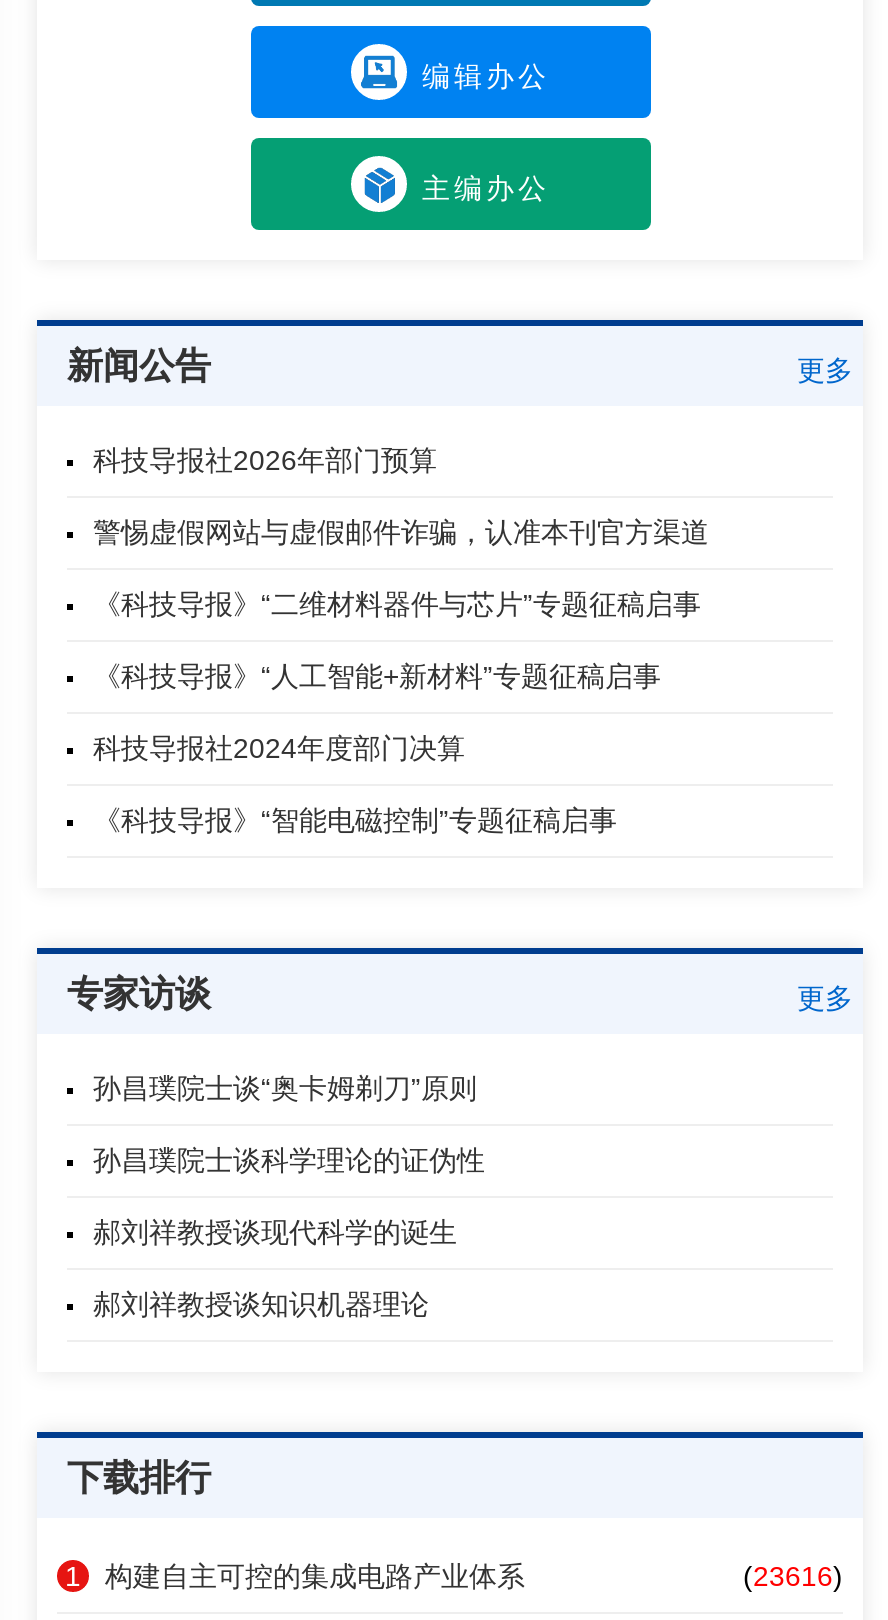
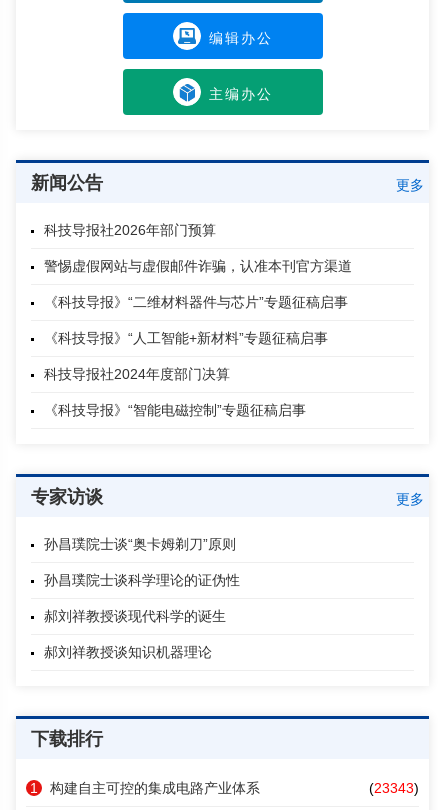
[743,1561,843,1593] (23616) -> [369,780,419,796] (23343)

